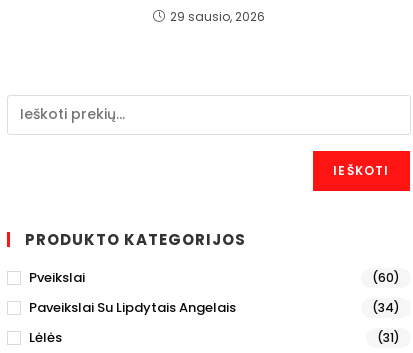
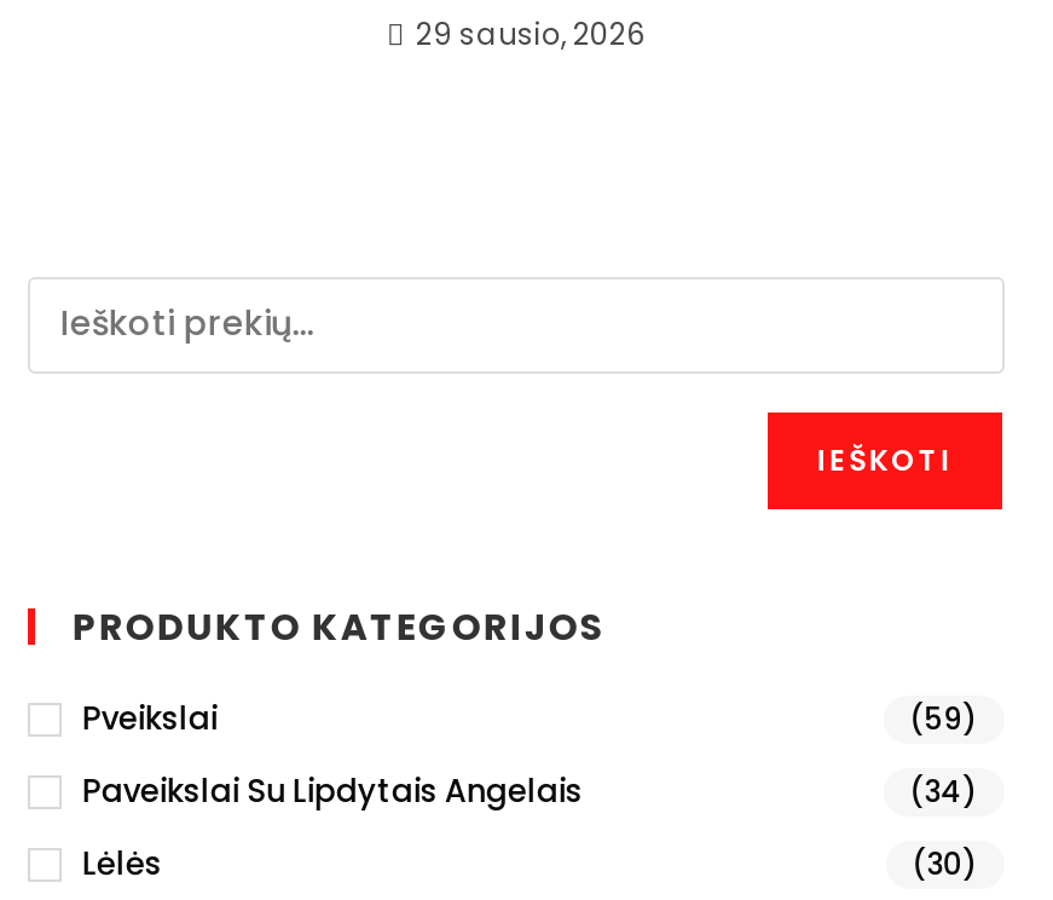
[372,269,400,286] (60) -> [909,697,977,738] (59)
[377,329,400,346] (31) -> [912,842,977,883] (30)

